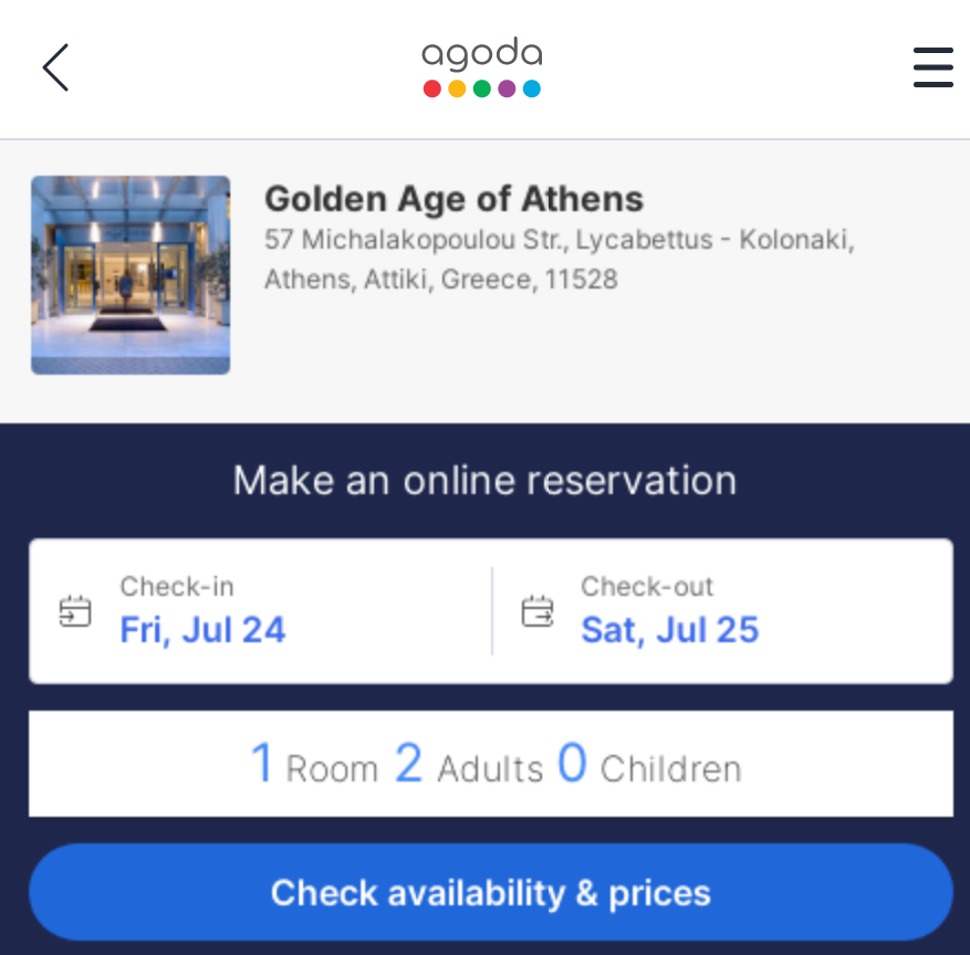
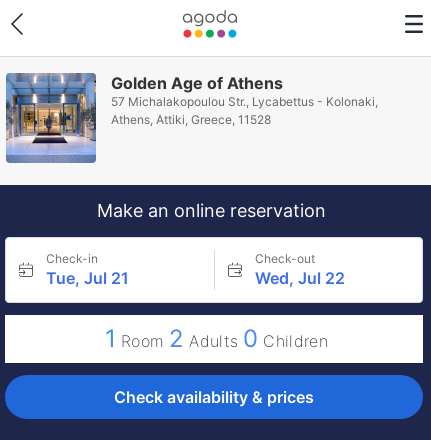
[119,607,288,651] Fri, Jul 24 -> [46,268,129,288] Tue, Jul 21
[581,607,760,651] Sat, Jul 25 -> [254,268,344,288] Wed, Jul 22

